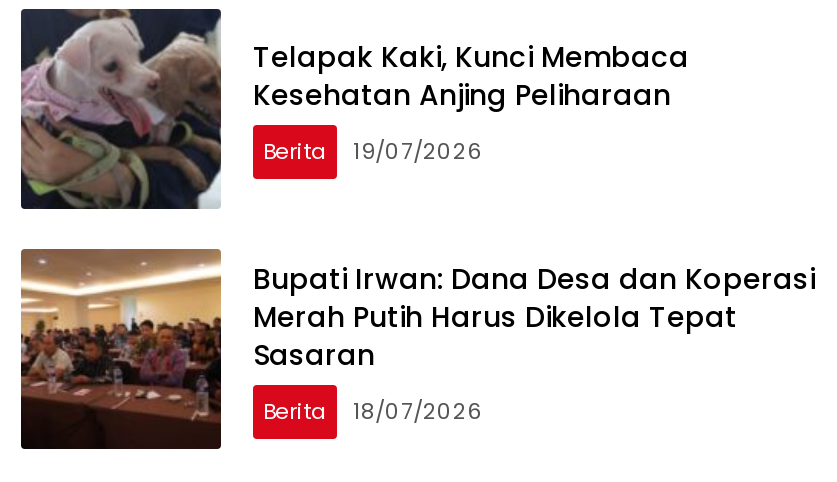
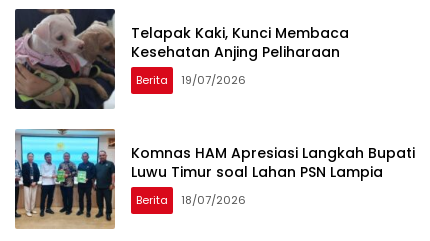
[21,247,815,469] [image] | Bupati Irwan: Dana Desa dan Koperasi | Merah Putih Harus Dikelola Tepat | Sasaran -> [14,128,415,230] [image] | Komnas HAM Apresiasi Langkah Bupati | Luwu Timur soal Lahan PSN Lampia

